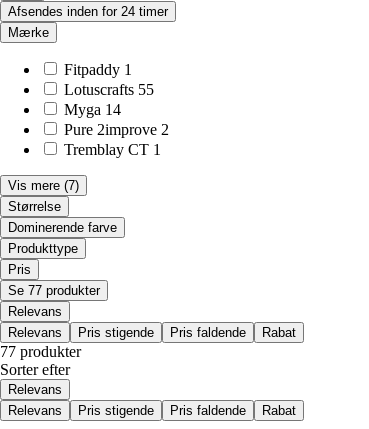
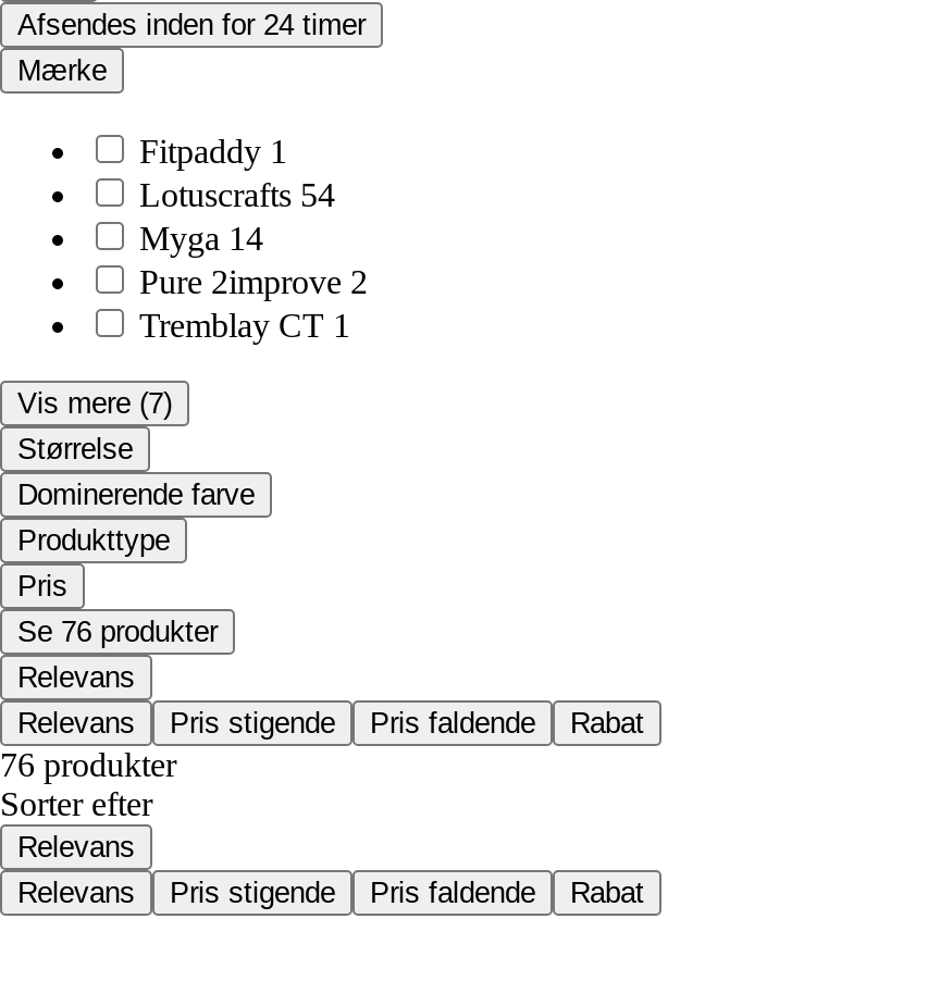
[64,81,154,98] Lotuscrafts 55 -> [139,177,335,214] Lotuscrafts 54
[8,283,100,298] Se 77 produkter -> [17,616,218,649] Se 76 produkter
[0,343,81,360] 77 produkter -> [0,747,176,784] 76 produkter

